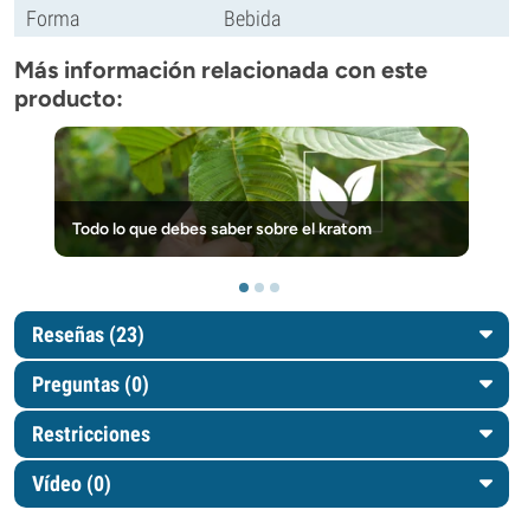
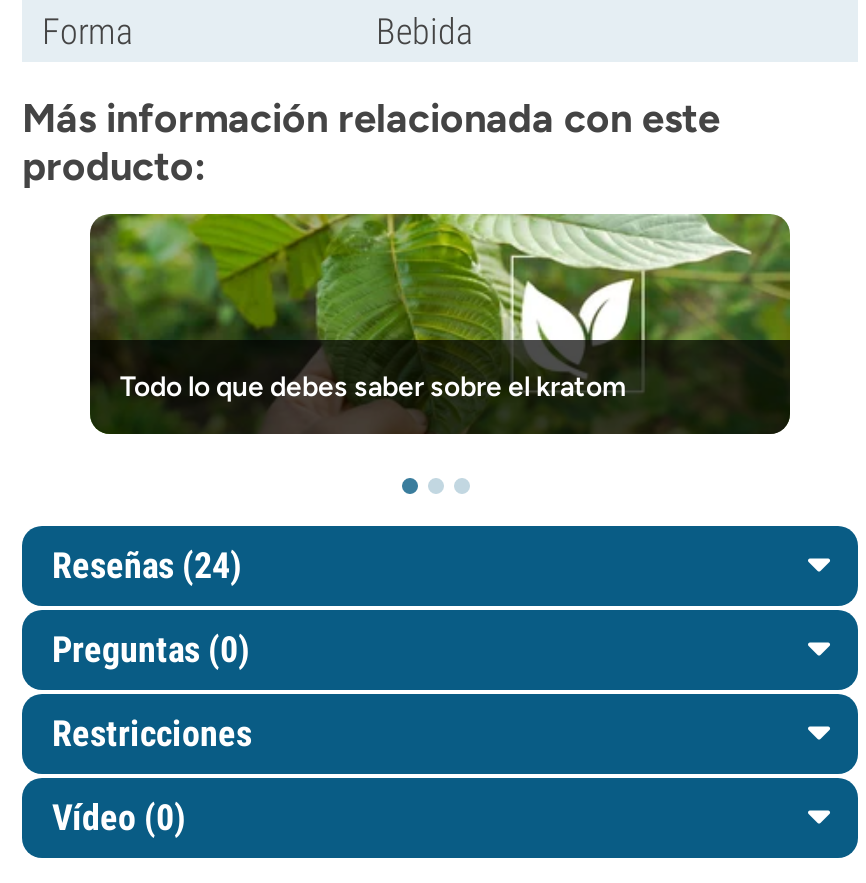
[32,322,144,347] Reseñas (23) -> [52,544,242,586] Reseñas (24)

